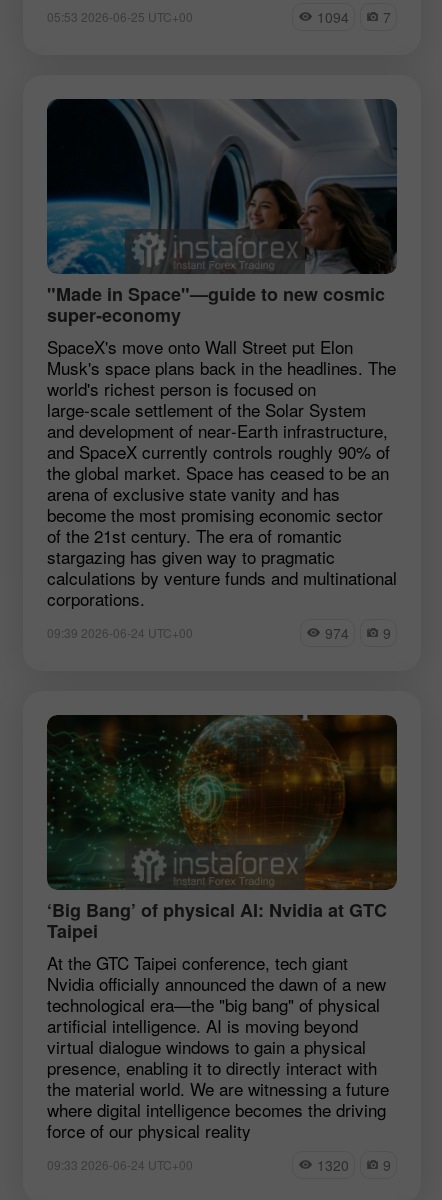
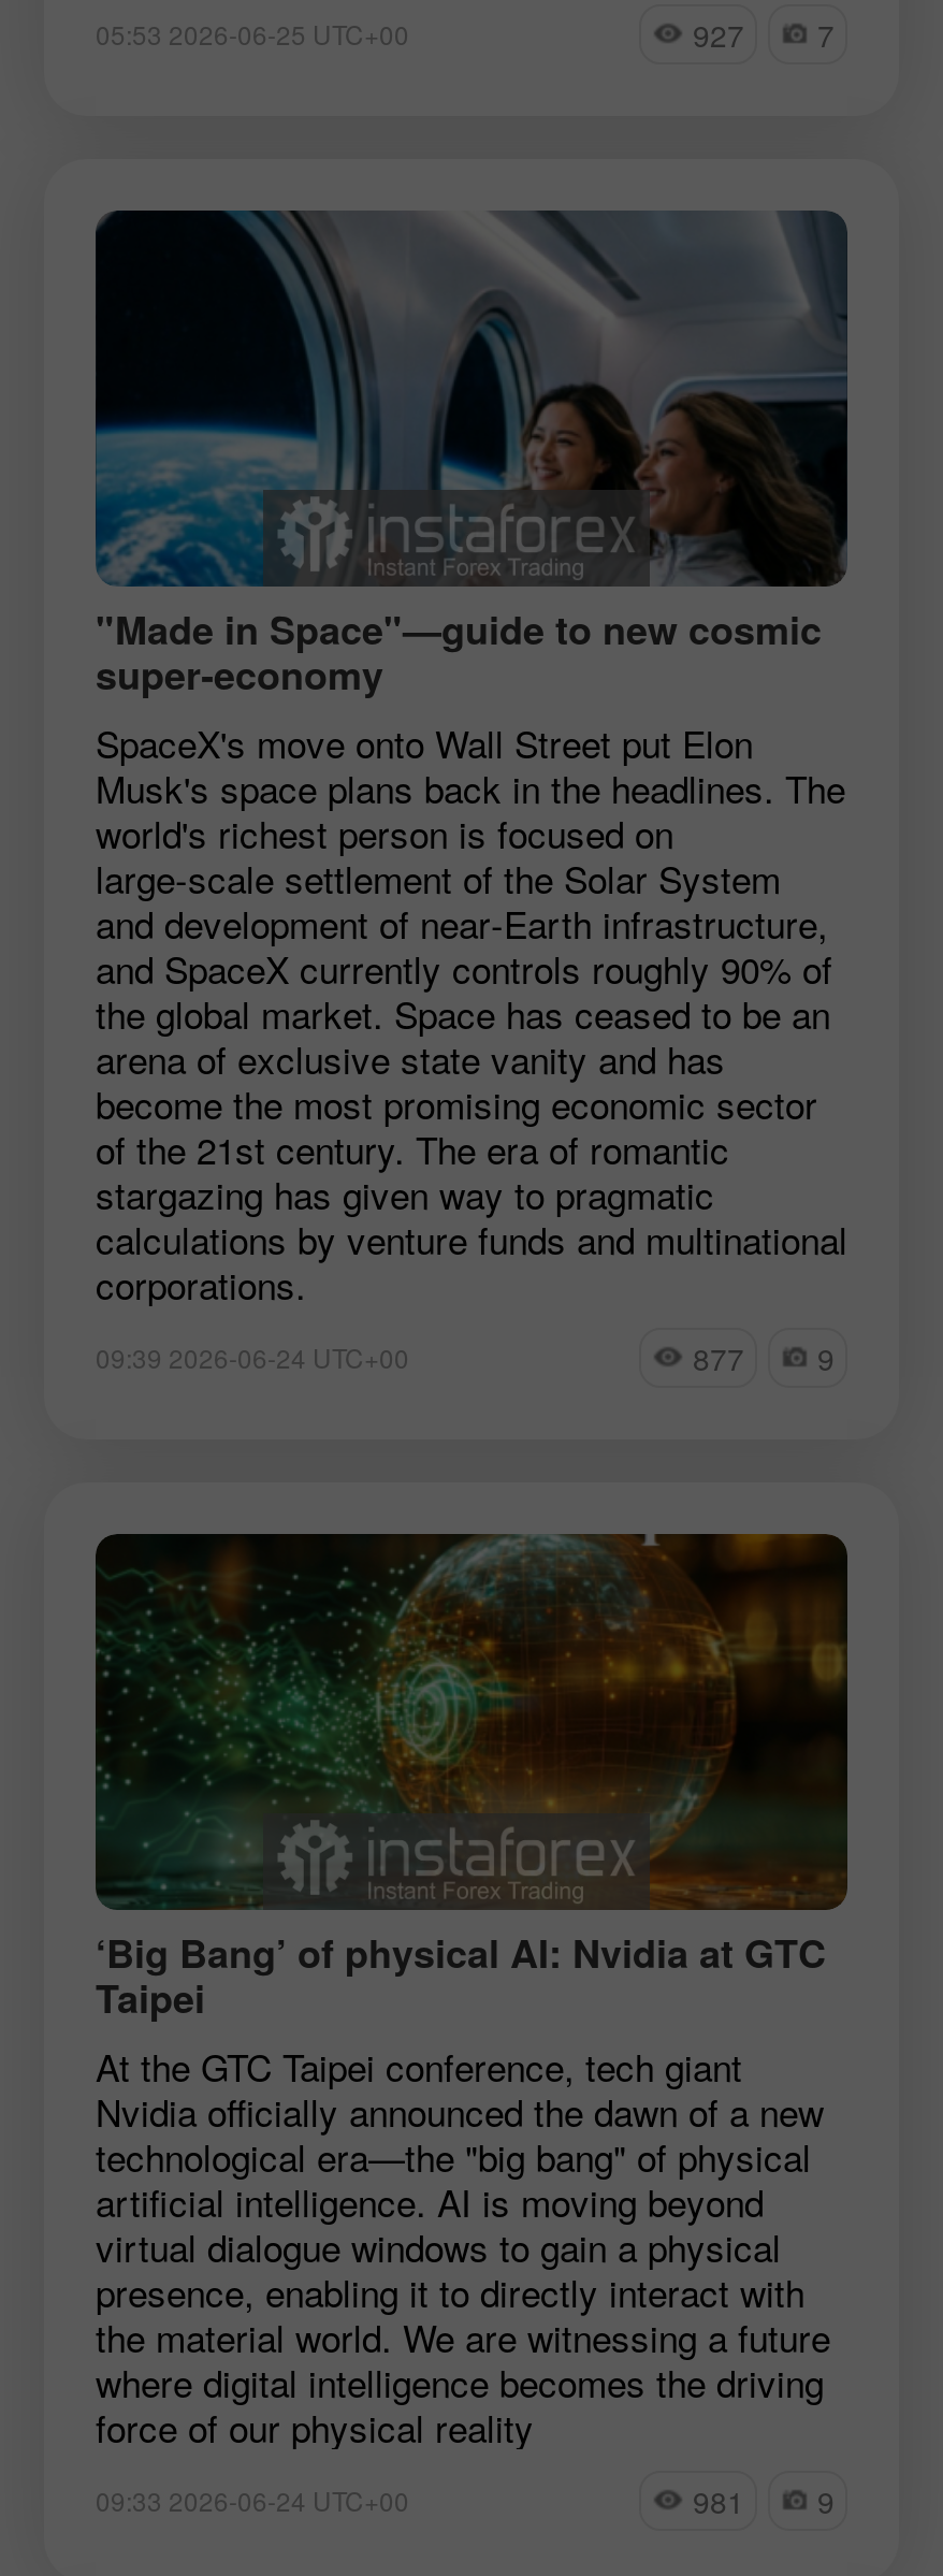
[317,7,391,27] 1094 7 -> [693,13,835,56] 927 7
[325,623,391,643] 974 9 -> [693,1336,835,1379] 877 9
[317,1155,391,1175] 1320 9 -> [693,2479,835,2522] 981 9

